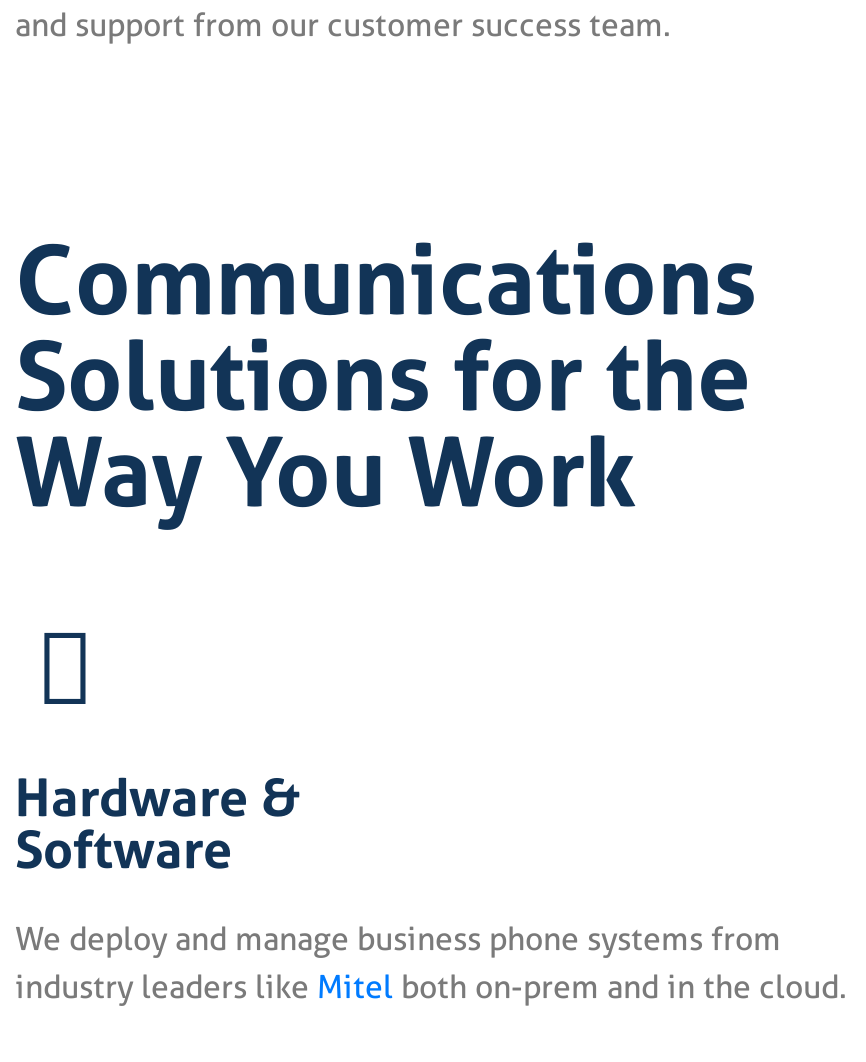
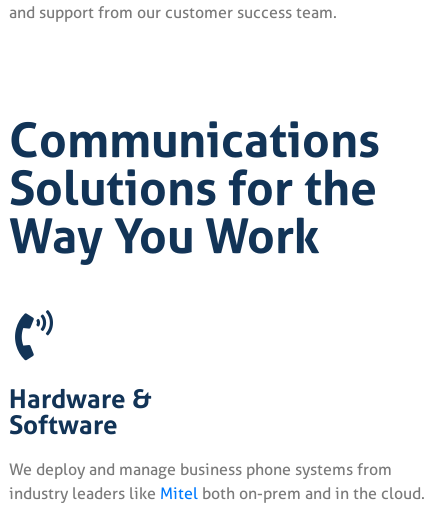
[27,622,103,720] [image] -> [14,309,54,361] [image]

